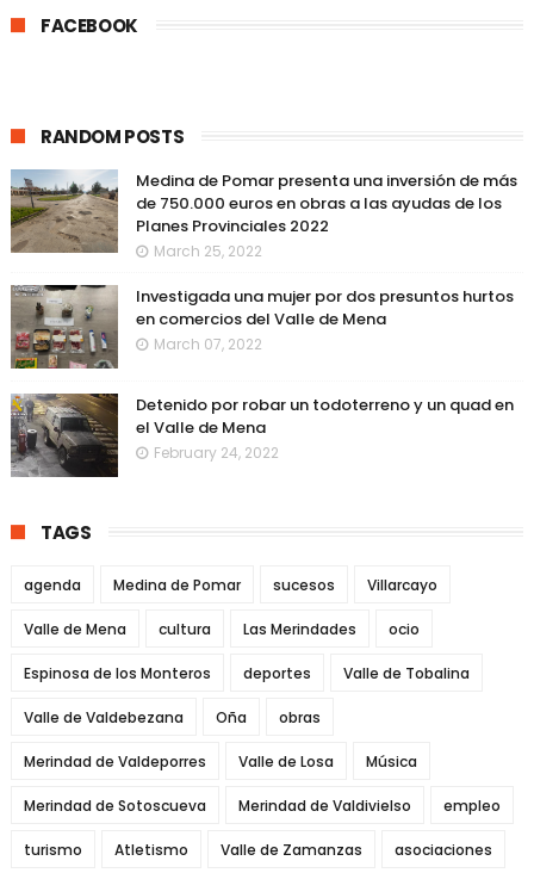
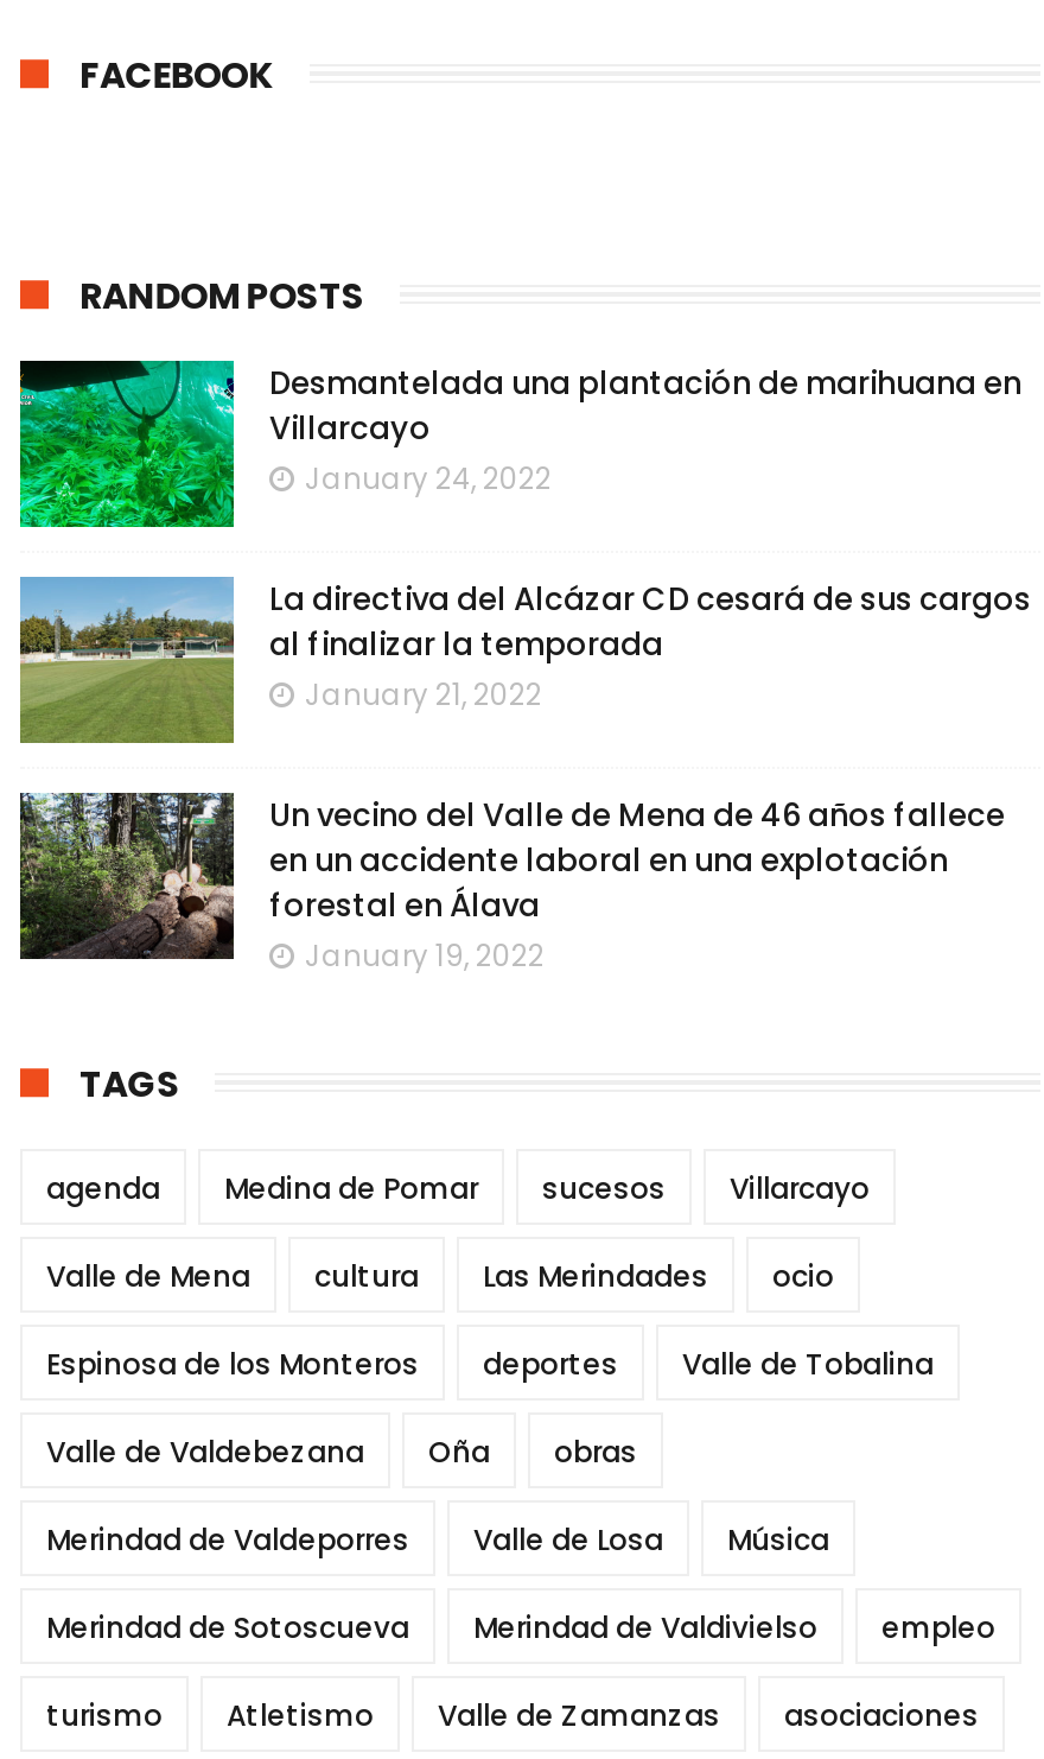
[10,169,517,261] [image] | Medina de Pomar presenta una inversión de más | de 750.000 euros en obras a las ayudas de los | Planes Provinciales 2022 | March 25, 2022 -> [18,358,1021,529] [image] | Desmantelada una plantación de marihuana en | Villarcayo | January 24, 2022
[10,278,514,370] [image] | Investigada una mujer por dos presuntos hurtos | en comercios del Valle de Mena | March 07, 2022 -> [18,574,1031,757] [image] | La directiva del Alcázar CD cesará de sus cargos | al finalizar la temporada | January 21, 2022
[10,386,514,478] [image] | Detenido por robar un todoterreno y un quad en | el Valle de Mena | February 24, 2022 -> [18,790,1005,976] [image] | Un vecino del Valle de Mena de 46 años fallece | en un accidente laboral en una explotación | forestal en Álava | January 19, 2022

